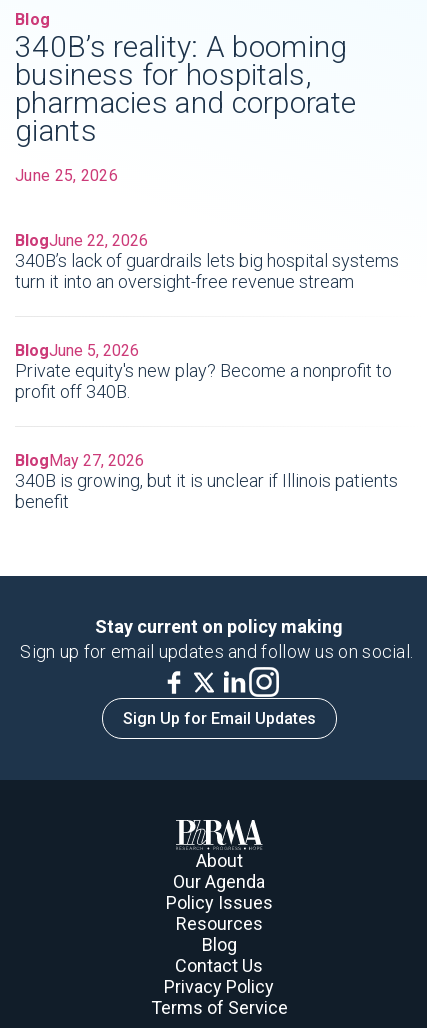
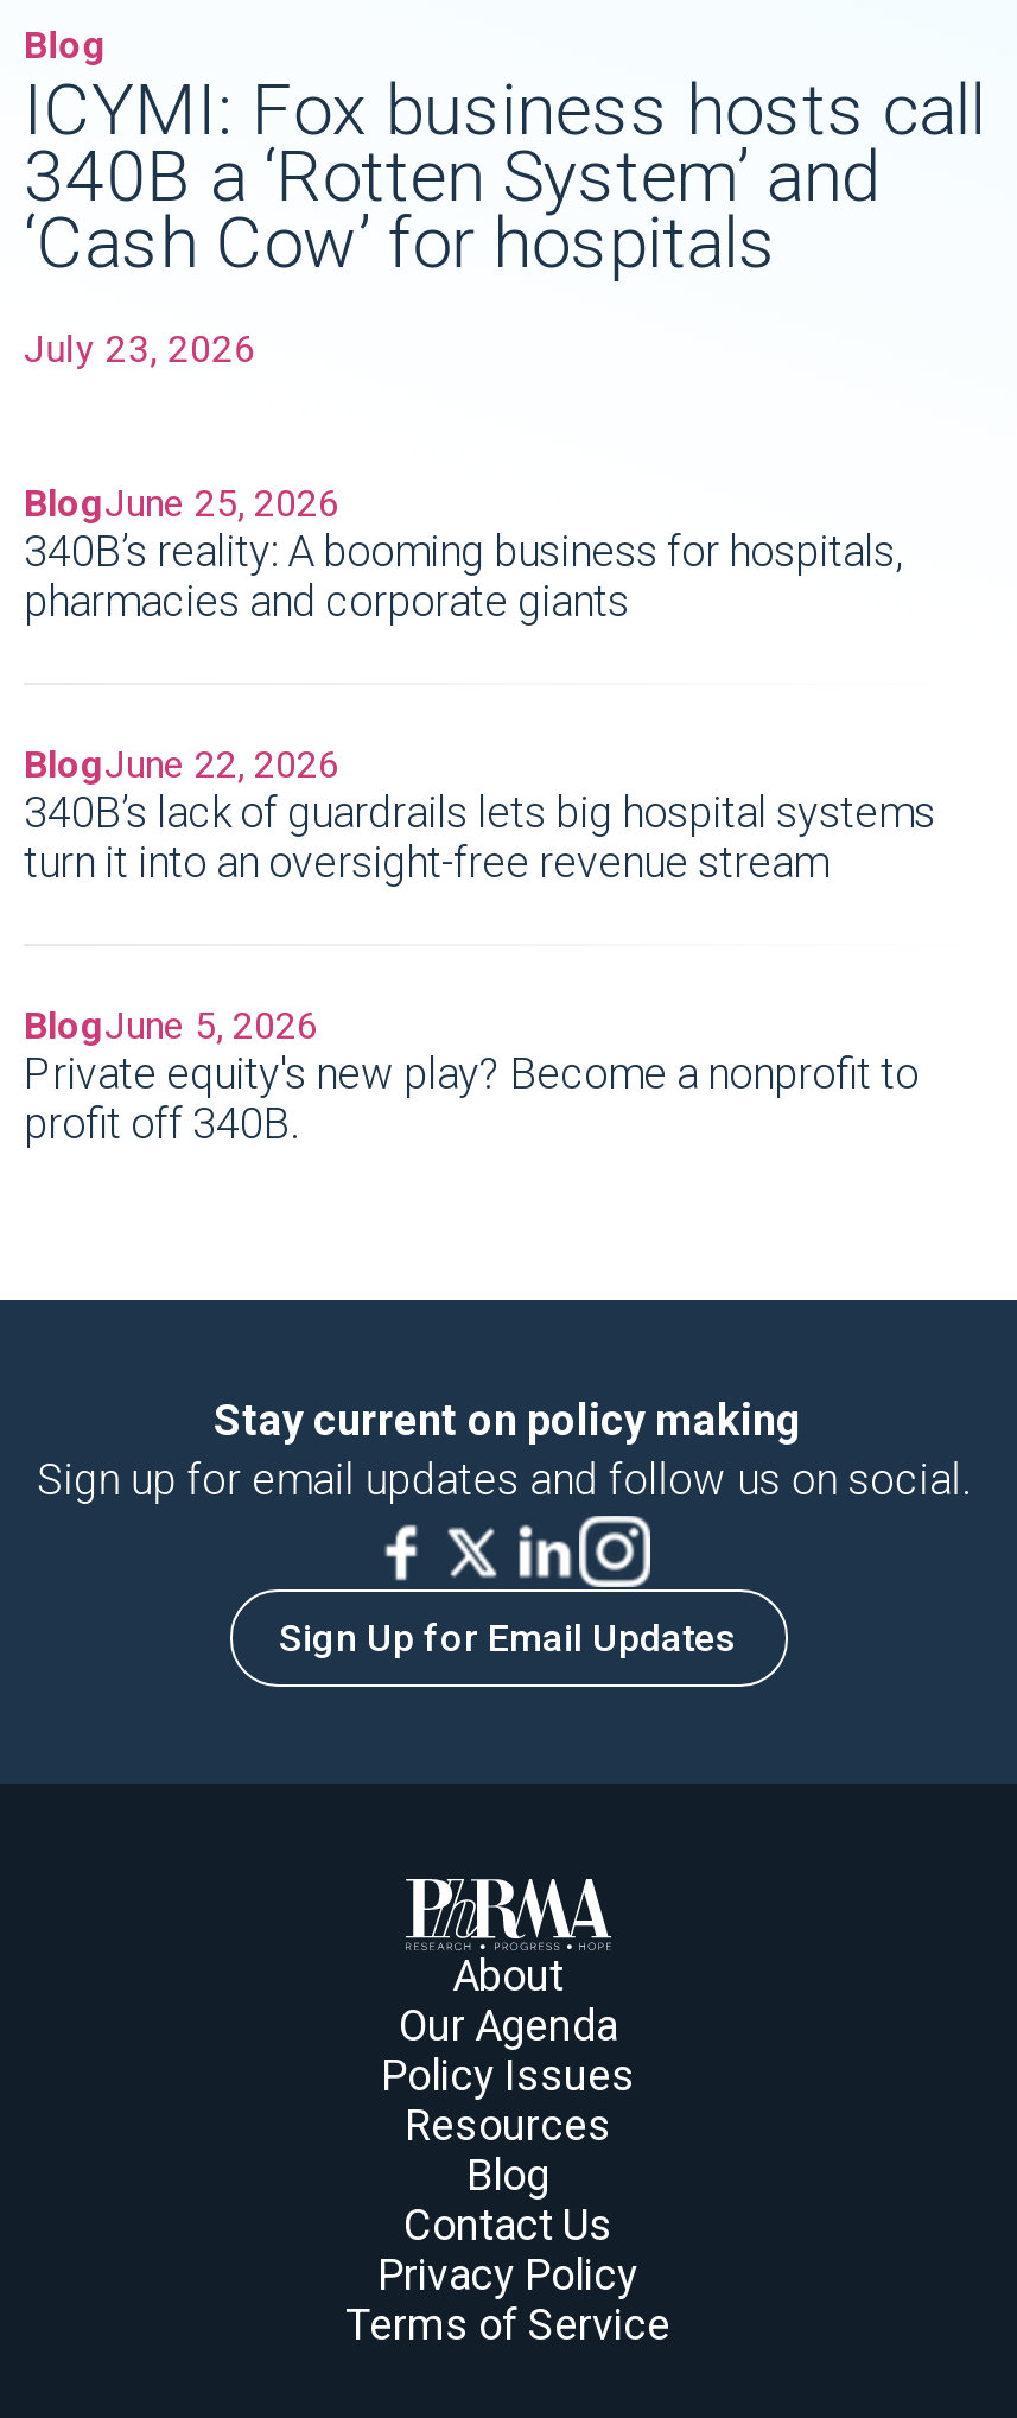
[15,29,356,185] 340B’s reality: A booming | business for hospitals, | pharmacies and corporate | giants | June 25, 2026 -> [24,69,985,627] ICYMI: Fox business hosts call | 340B a ‘Rotten System’ and | ‘Cash Cow’ for hospitals | July 23, 2026 | BlogJune 25, 2026 | 340B’s reality: A booming business for hospitals, | pharmacies and corporate giants
moved [15,231,399,402] -> [24,743,935,1149]: BlogJune 22, 2026 | 340B’s lack of guardrails lets big hospital systems | turn it into an oversight-free revenue stream | BlogJune 5, 2026 | Private equity's new play? Become a nonprofit to | profit off 340B.
[15,451,398,512] BlogMay 27, 2026 | 340B is growing, but it is unclear if Illinois patients | benefit -> none

